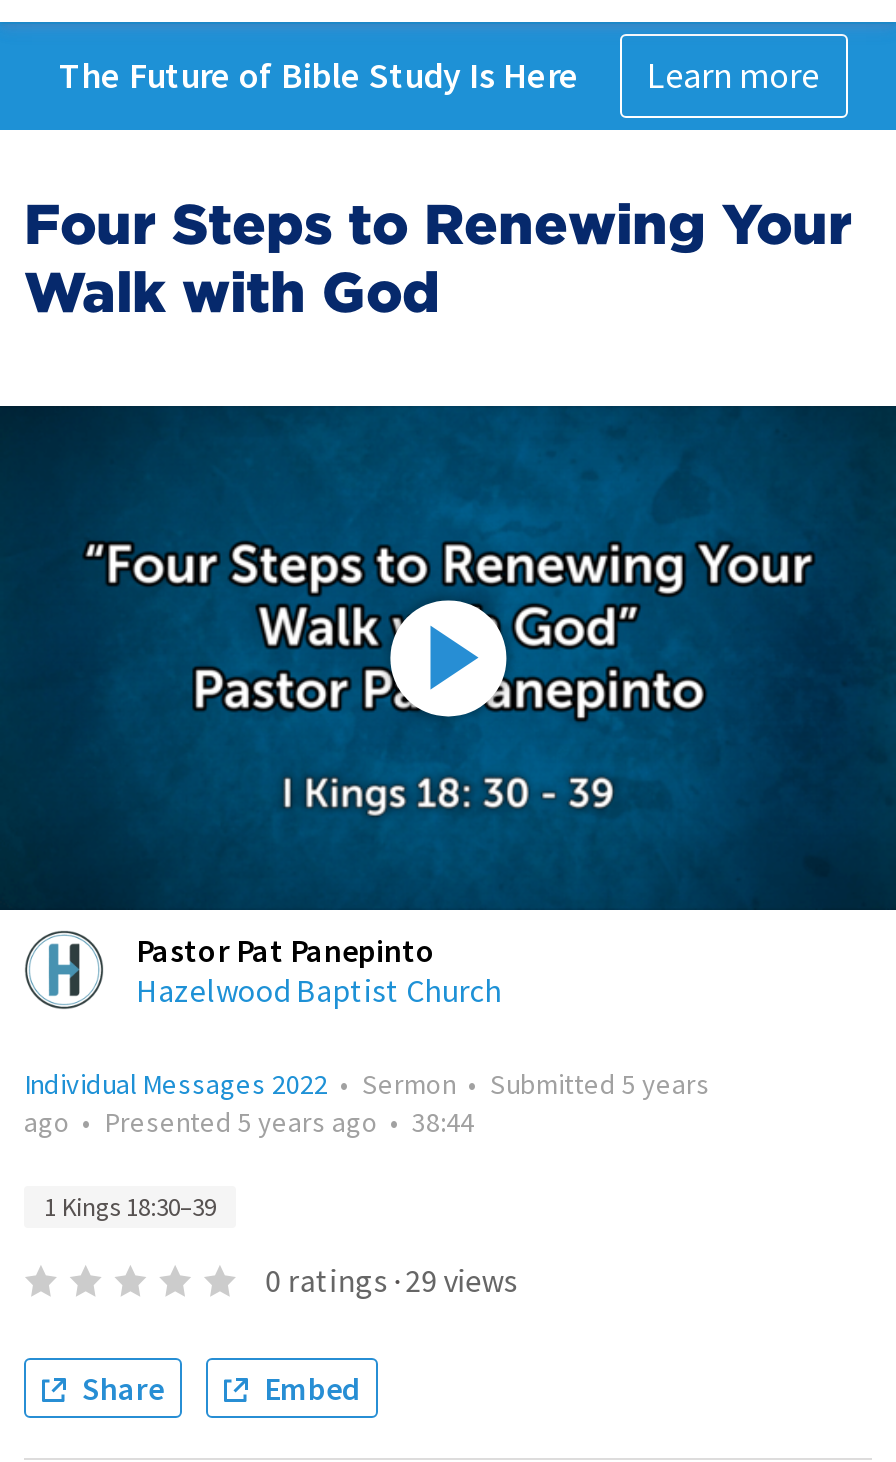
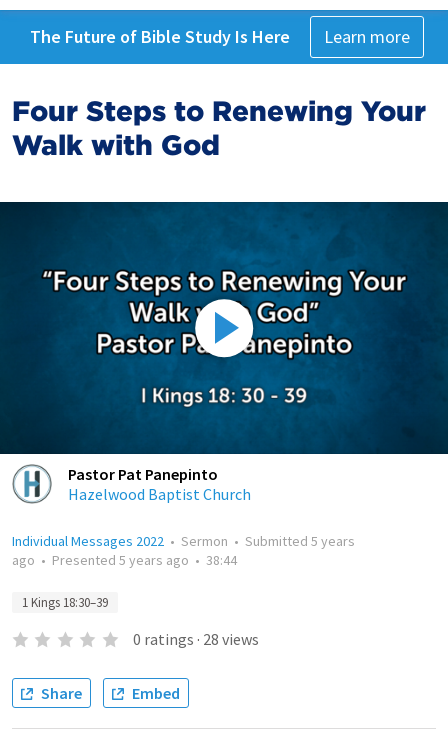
[265,1260,517,1300] 0 ratings · 29 views -> [133,629,259,649] 0 ratings · 28 views

